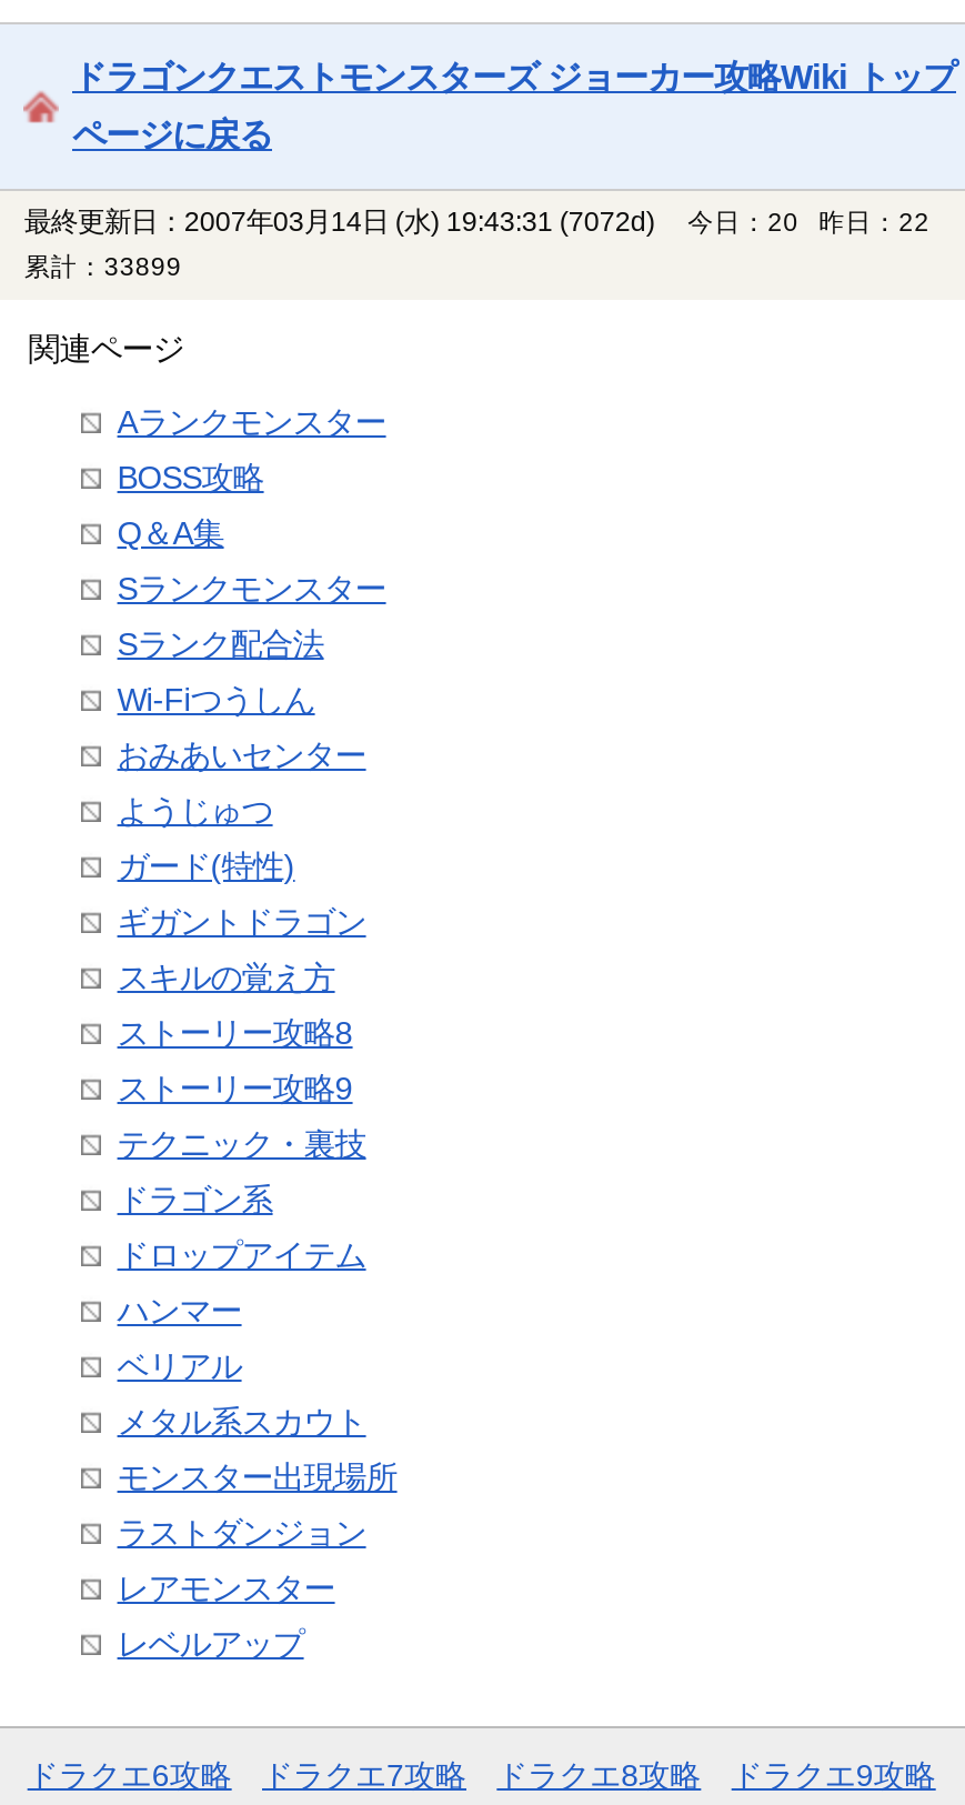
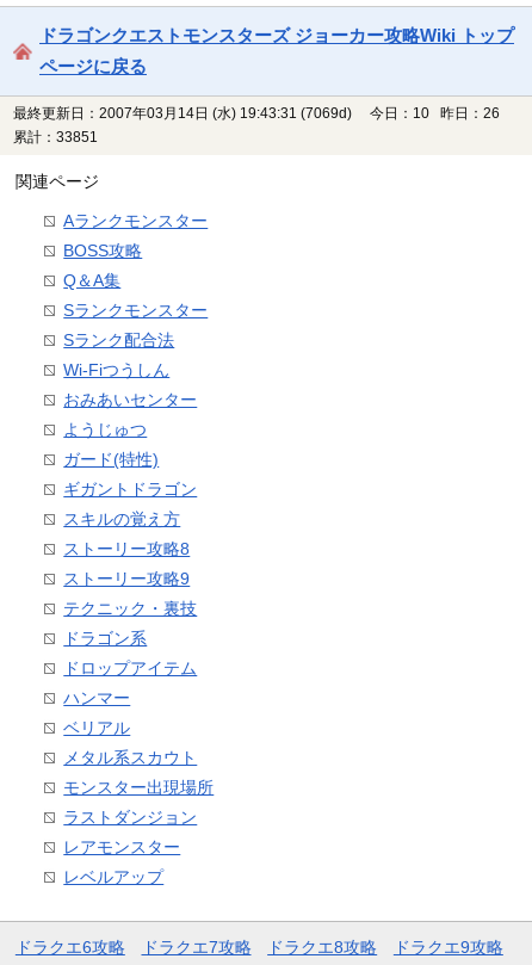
[24,208,655,239] 最終更新日：2007年03月14日 (水) 19:43:31 (7072d) -> [13,106,352,122] 最終更新日：2007年03月14日 (水) 19:43:31 (7069d)
[688,210,943,237] 今日：20 昨日：22 -> [370,107,507,121] 今日：10 昨日：26
[24,254,195,281] 累計：33899 -> [13,131,105,145] 累計：33851

